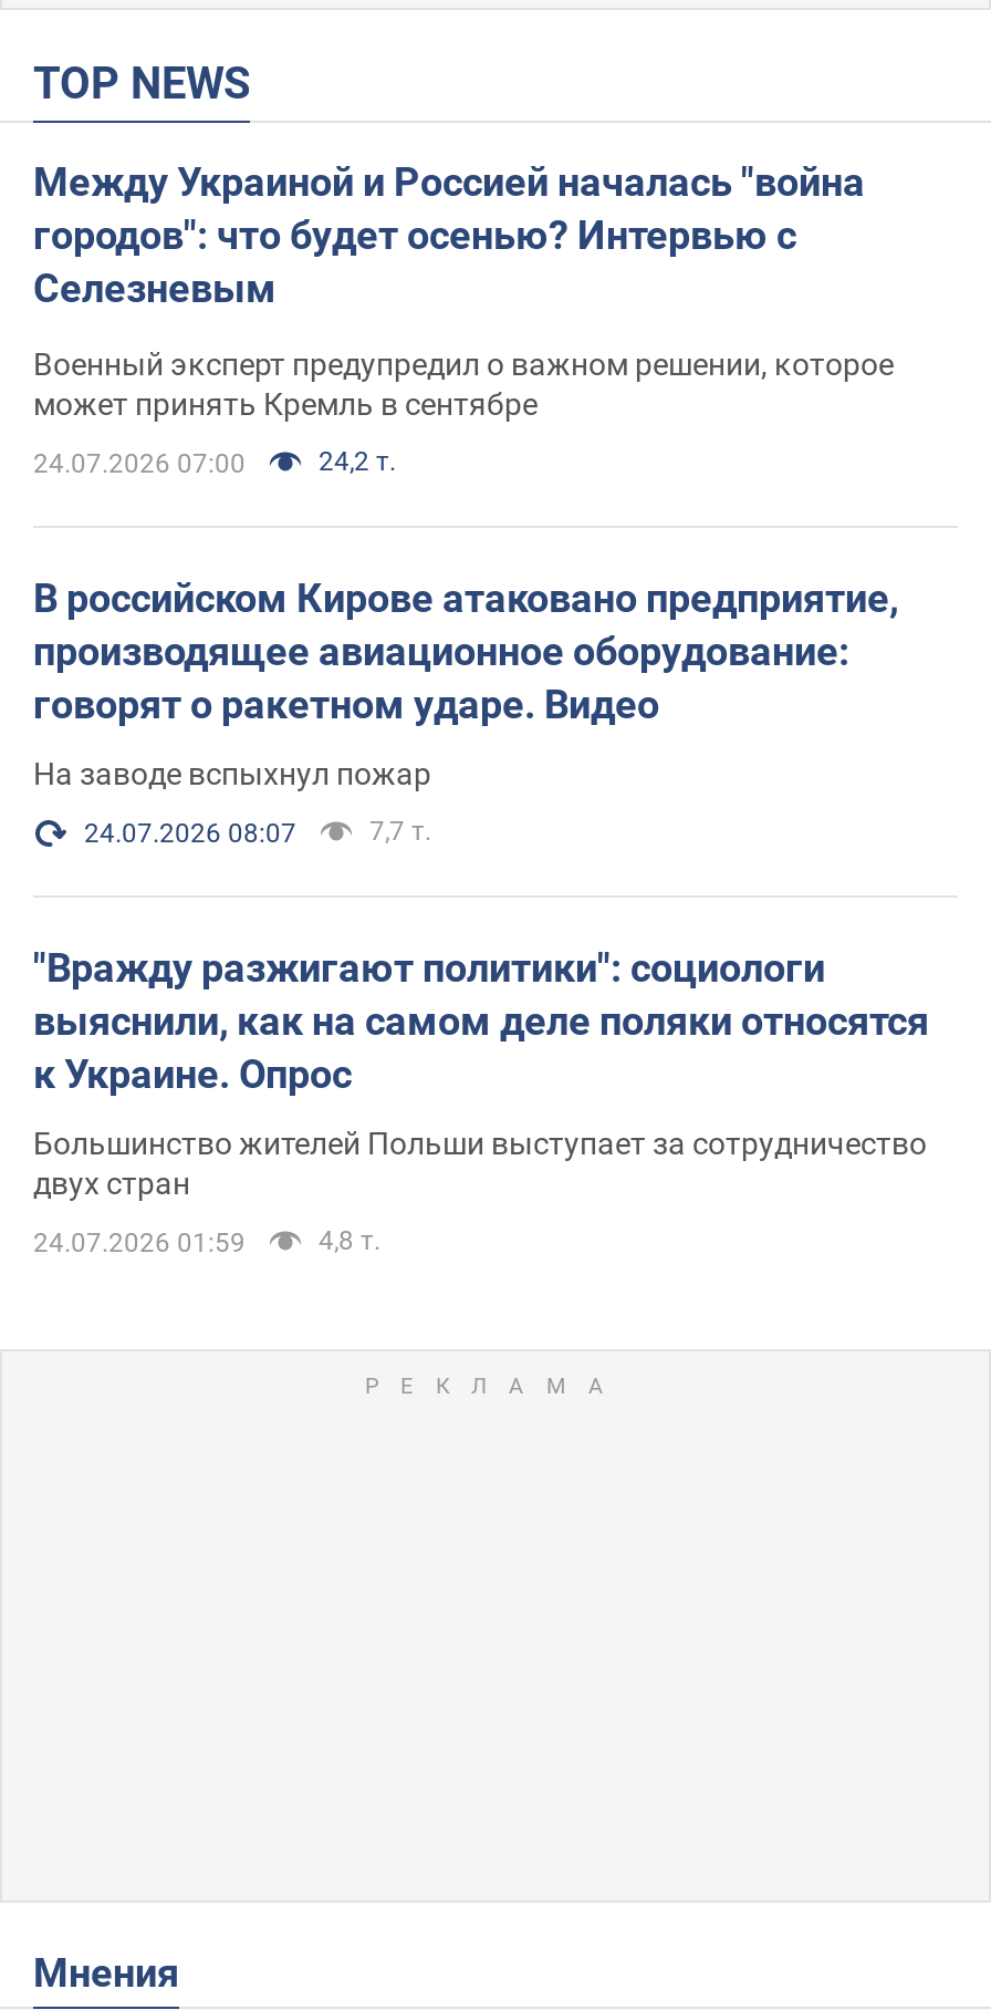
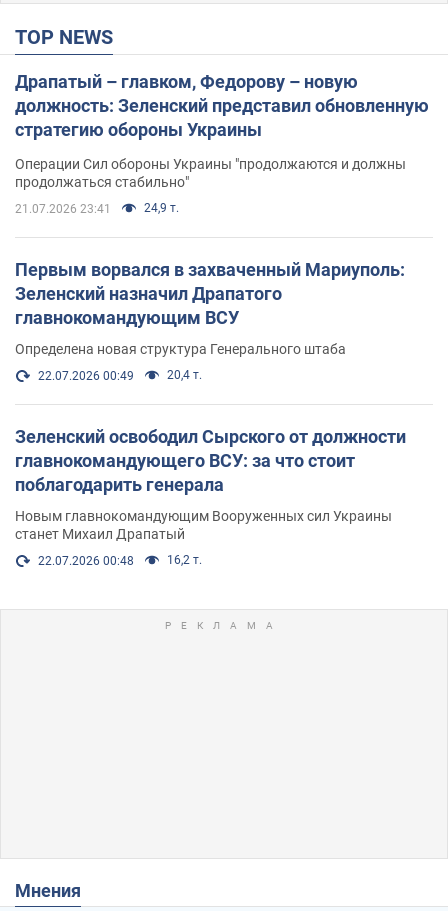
[33,158,865,310] Между Украиной и Россией началась "война | городов": что будет осенью? Интервью с | Селезневым -> [15,71,429,140] Драпатый – главком, Федорову – новую | должность: Зеленский представил обновленную | стратегию обороны Украины
[33,346,894,421] Военный эксперт предупредил о важном решении, которое | может принять Кремль в сентябре -> [15,156,406,190] Операции Сил обороны Украины "продолжаются и должны | продолжаться стабильно"
[33,445,396,479] 24.07.2026 07:00 | 24,2 т. -> [15,201,179,216] 21.07.2026 23:41 | 24,9 т.
[33,574,898,727] В российском Кирове атаковано предприятие, | производящее авиационное оборудование: | говорят о ракетном ударе. Видео -> [15,259,405,328] Первым ворвался в захваченный Мариуполь: | Зеленский назначил Драпатого | главнокомандующим ВСУ
[33,755,431,791] На заводе вспыхнул пожар -> [15,341,346,357] Определена новая структура Генерального штаба
[84,815,431,848] 24.07.2026 08:07 | 7,7 т. -> [38,368,202,383] 22.07.2026 00:49 | 20,4 т.
[33,943,929,1096] "Вражду разжигают политики": социологи | выяснили, как на самом деле поляки относятся | к Украине. Опрос -> [15,426,406,495] Зеленский освободил Сырского от должности | главнокомандующего ВСУ: за что стоит | поблагодарить генерала
[33,1125,927,1200] Большинство жителей Польши выступает за сотрудничество | двух стран -> [15,508,392,542] Новым главнокомандующим Вооруженных сил Украины | станет Михаил Драпатый
[33,1225,380,1258] 24.07.2026 01:59 | 4,8 т. -> [38,553,202,568] 22.07.2026 00:48 | 16,2 т.

